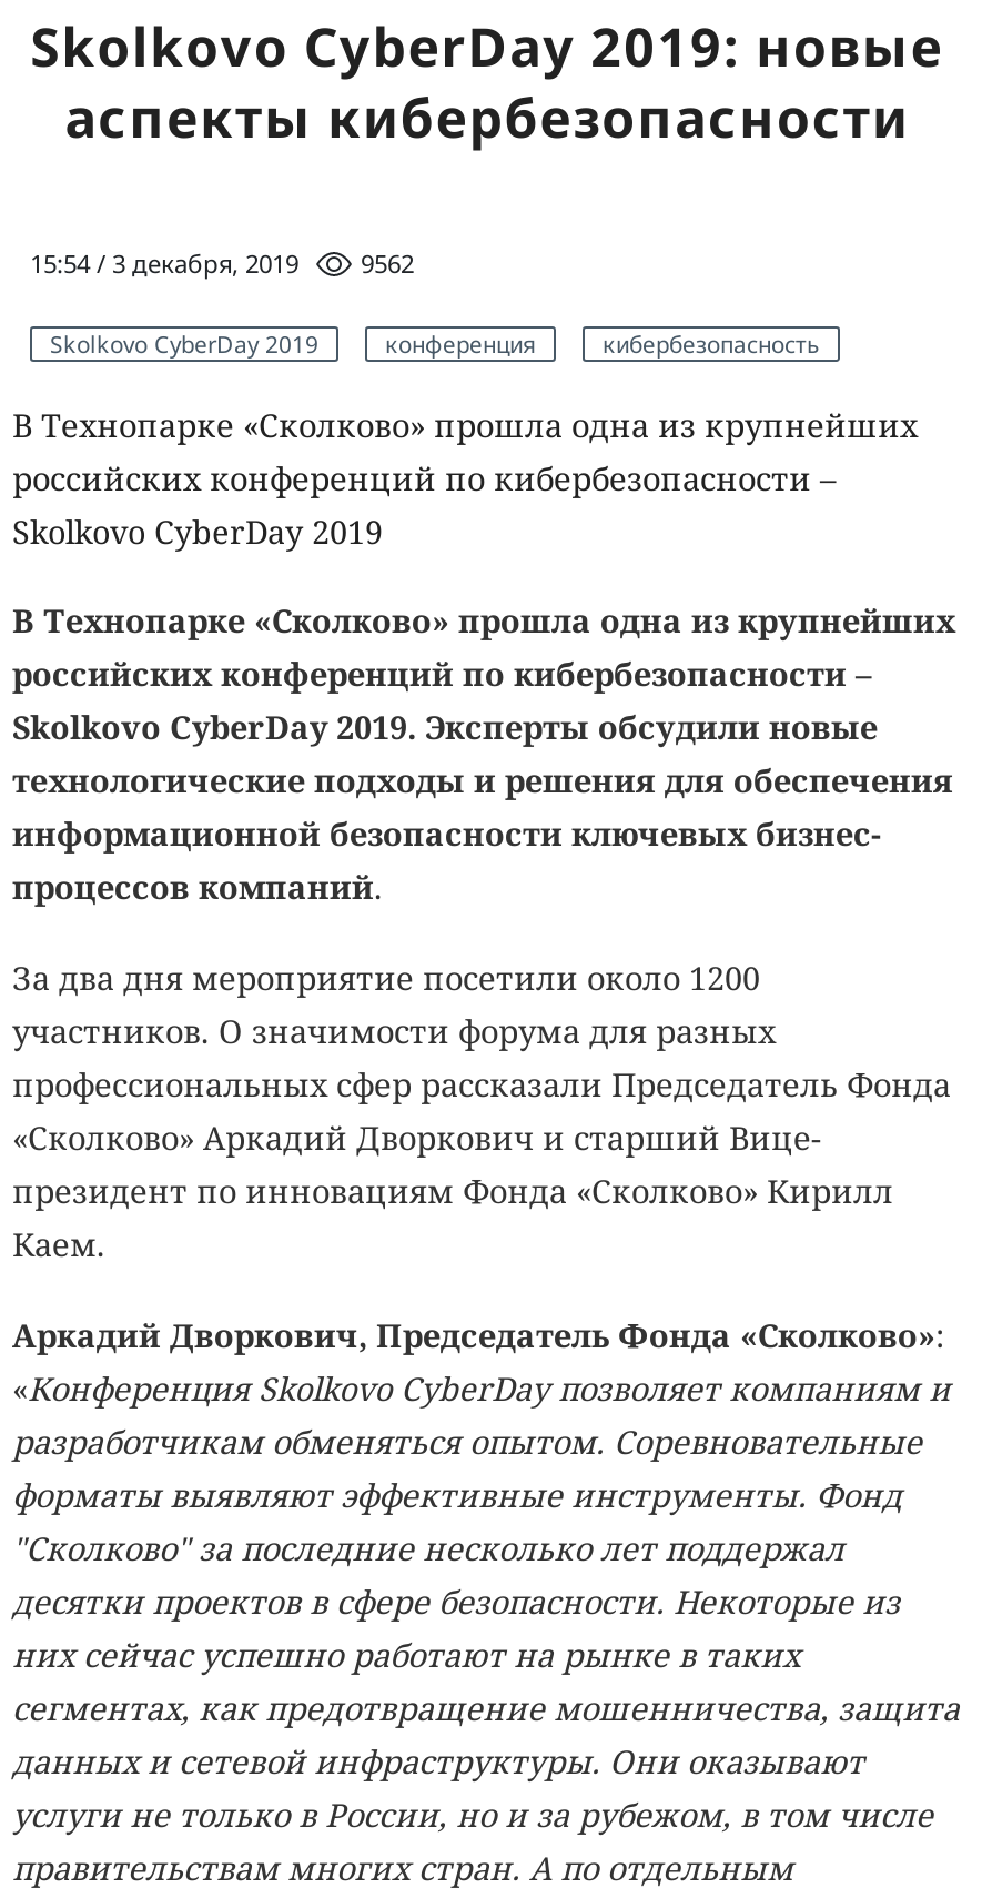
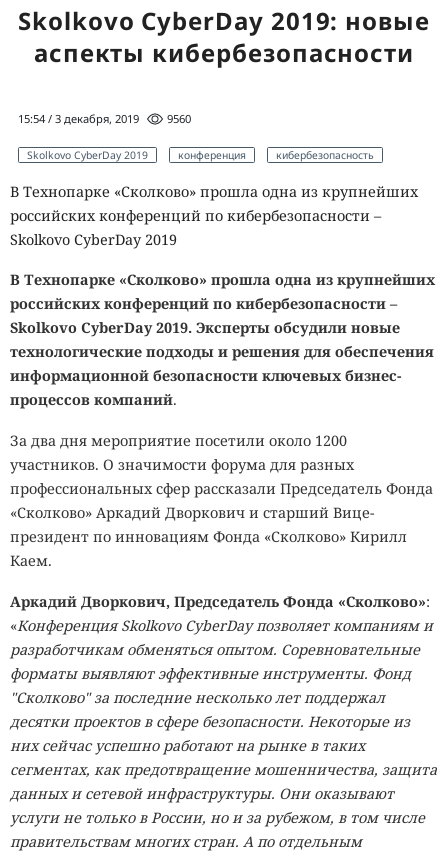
[361,246,414,279] 9562 -> [167,111,191,126] 9560

